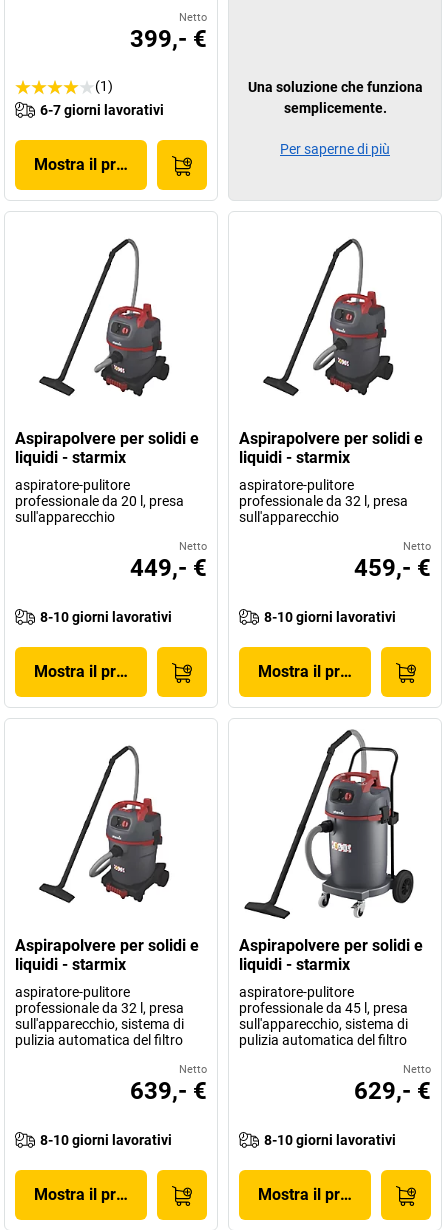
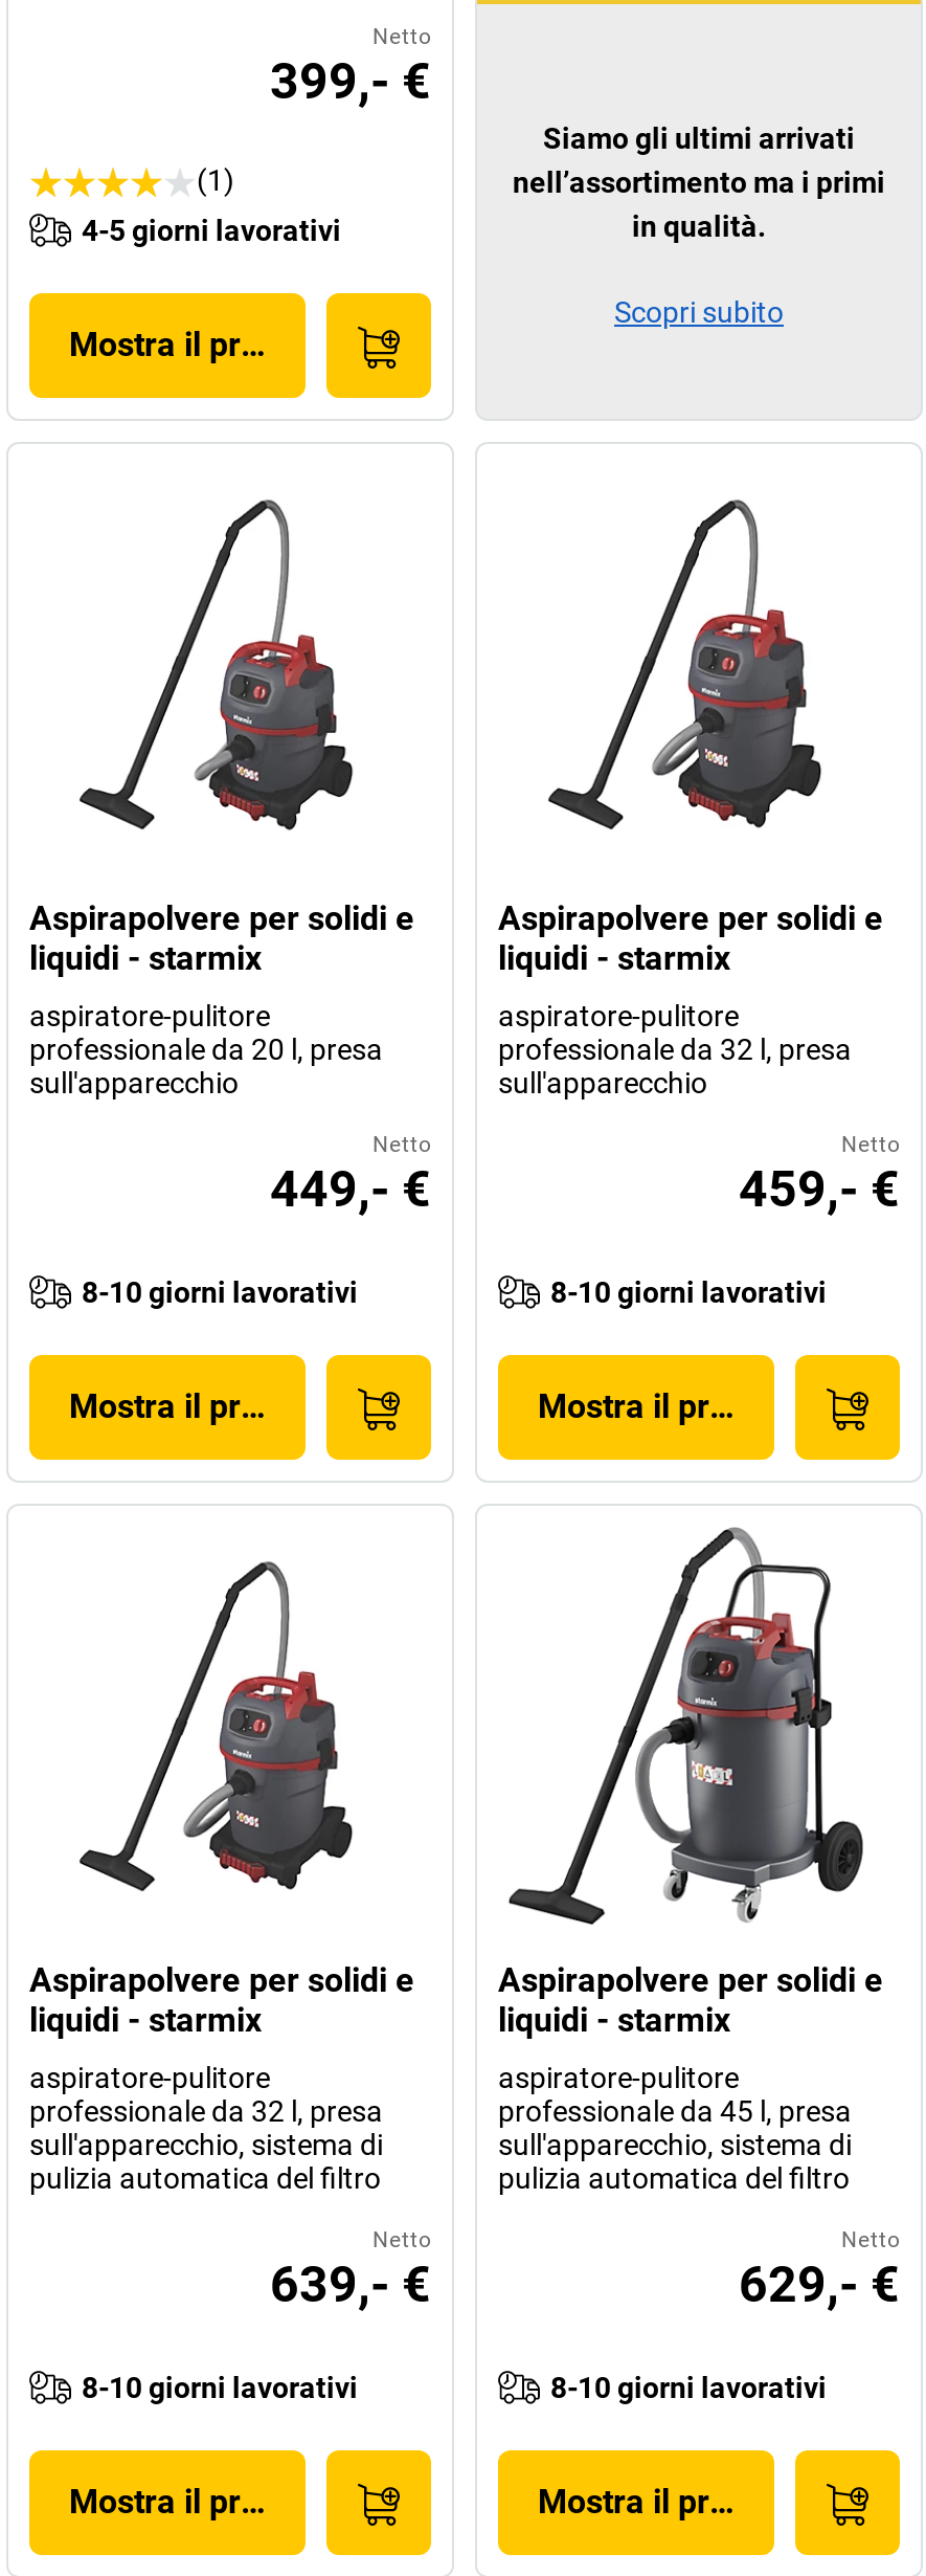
[247,79,422,116] Una soluzione che funziona | semplicemente. -> [513,122,885,243] Siamo gli ultimi arrivati | nell’assortimento ma i primi | in qualità.
[40,102,164,118] 6-7 giorni lavorativi -> [82,214,341,248] 4-5 giorni lavorativi
[280,141,390,157] Per saperne di più -> [614,296,784,329] Scopri subito

